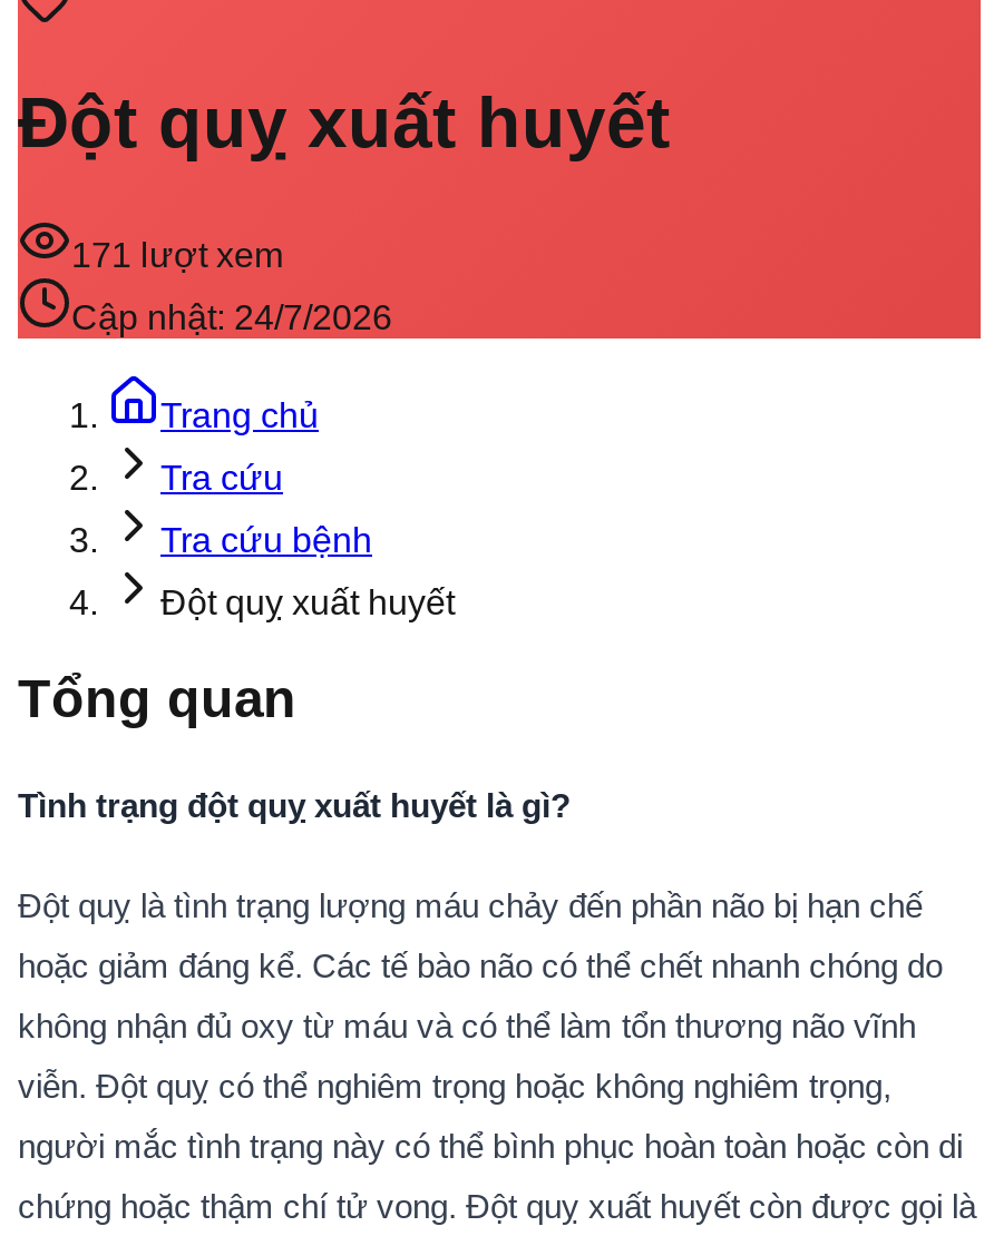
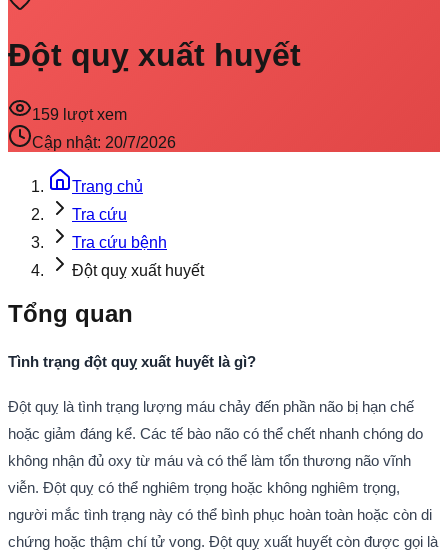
[71,236,283,274] 171 lượt xem -> [32,106,127,123] 159 lượt xem
[71,298,392,336] Cập nhật: 24/7/2026 -> [32,134,176,151] Cập nhật: 20/7/2026

